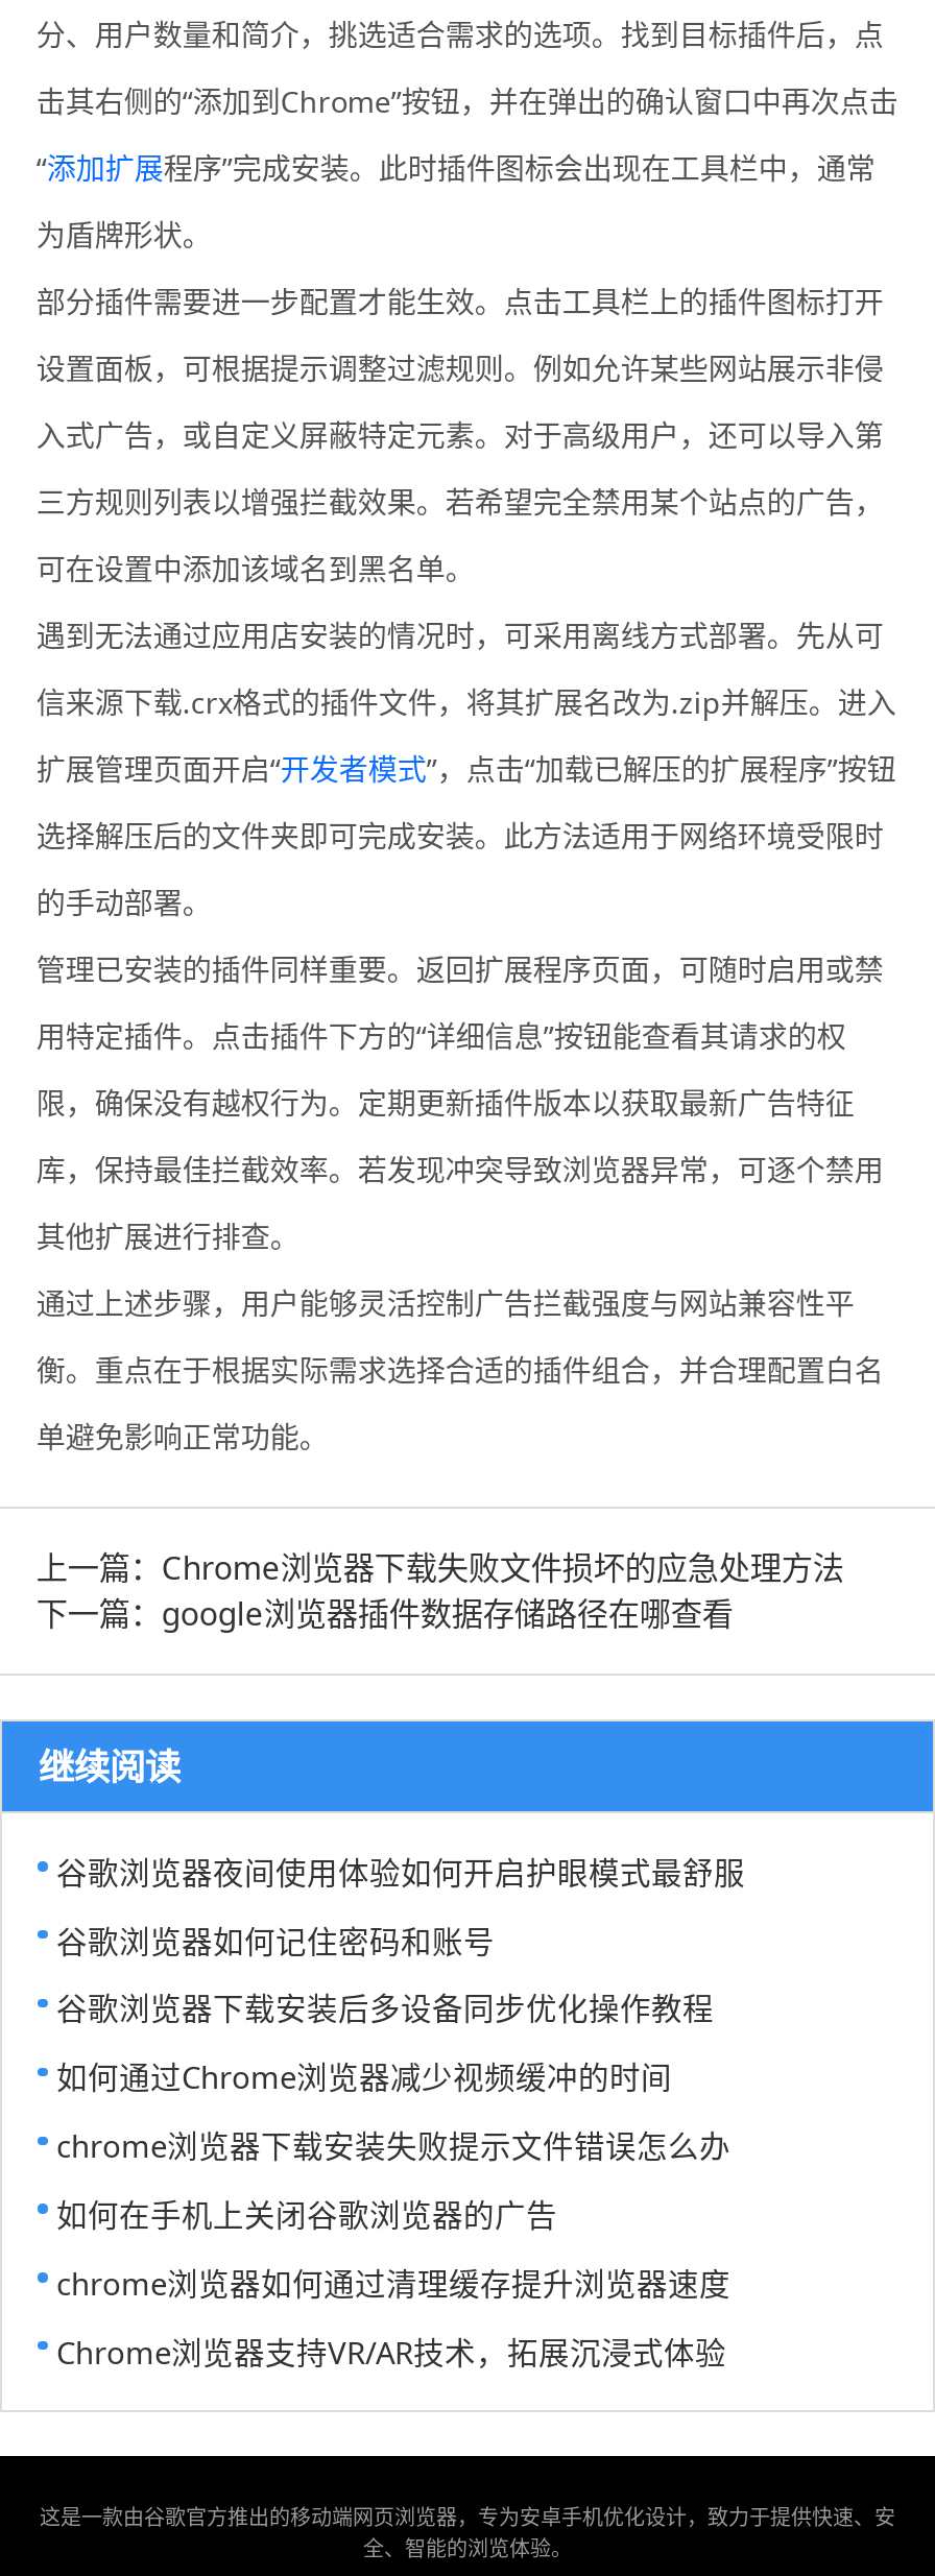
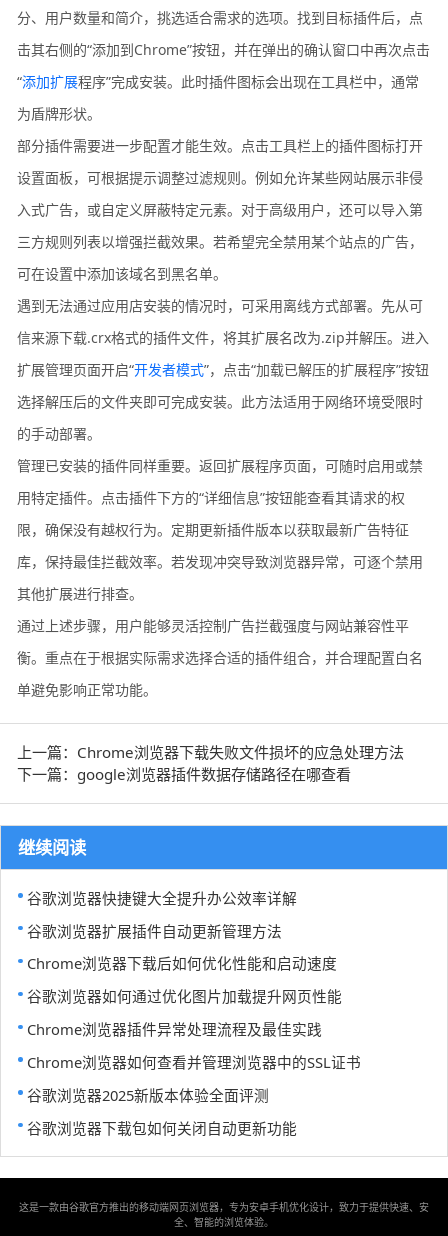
[56,1851,745,1892] 谷歌浏览器夜间使用体验如何开启护眼模式最舒服 -> [27,888,297,908] 谷歌浏览器快捷键大全提升办公效率详解
[56,1919,495,1961] 谷歌浏览器如何记住密码和账号 -> [27,921,282,941] 谷歌浏览器扩展插件自动更新管理方法
[56,1988,714,2029] 谷歌浏览器下载安装后多设备同步优化操作教程 -> [27,953,337,973] Chrome浏览器下载后如何优化性能和启动速度
[56,2056,672,2098] 如何通过Chrome浏览器减少视频缓冲的时间 -> [27,986,342,1006] 谷歌浏览器如何通过优化图片加载提升网页性能
[56,2124,730,2166] chrome浏览器下载安装失败提示文件错误怎么办 -> [27,1019,322,1039] Chrome浏览器插件异常处理流程及最佳实践
[56,2193,557,2235] 如何在手机上关闭谷歌浏览器的广告 -> [27,1052,361,1072] Chrome浏览器如何查看并管理浏览器中的SSL证书
[56,2261,730,2303] chrome浏览器如何通过清理缓存提升浏览器速度 -> [27,1085,269,1105] 谷歌浏览器2025新版本体验全面评测
[56,2330,726,2372] Chrome浏览器支持VR/AR技术，拓展沉浸式体验 -> [27,1117,297,1137] 谷歌浏览器下载包如何关闭自动更新功能

